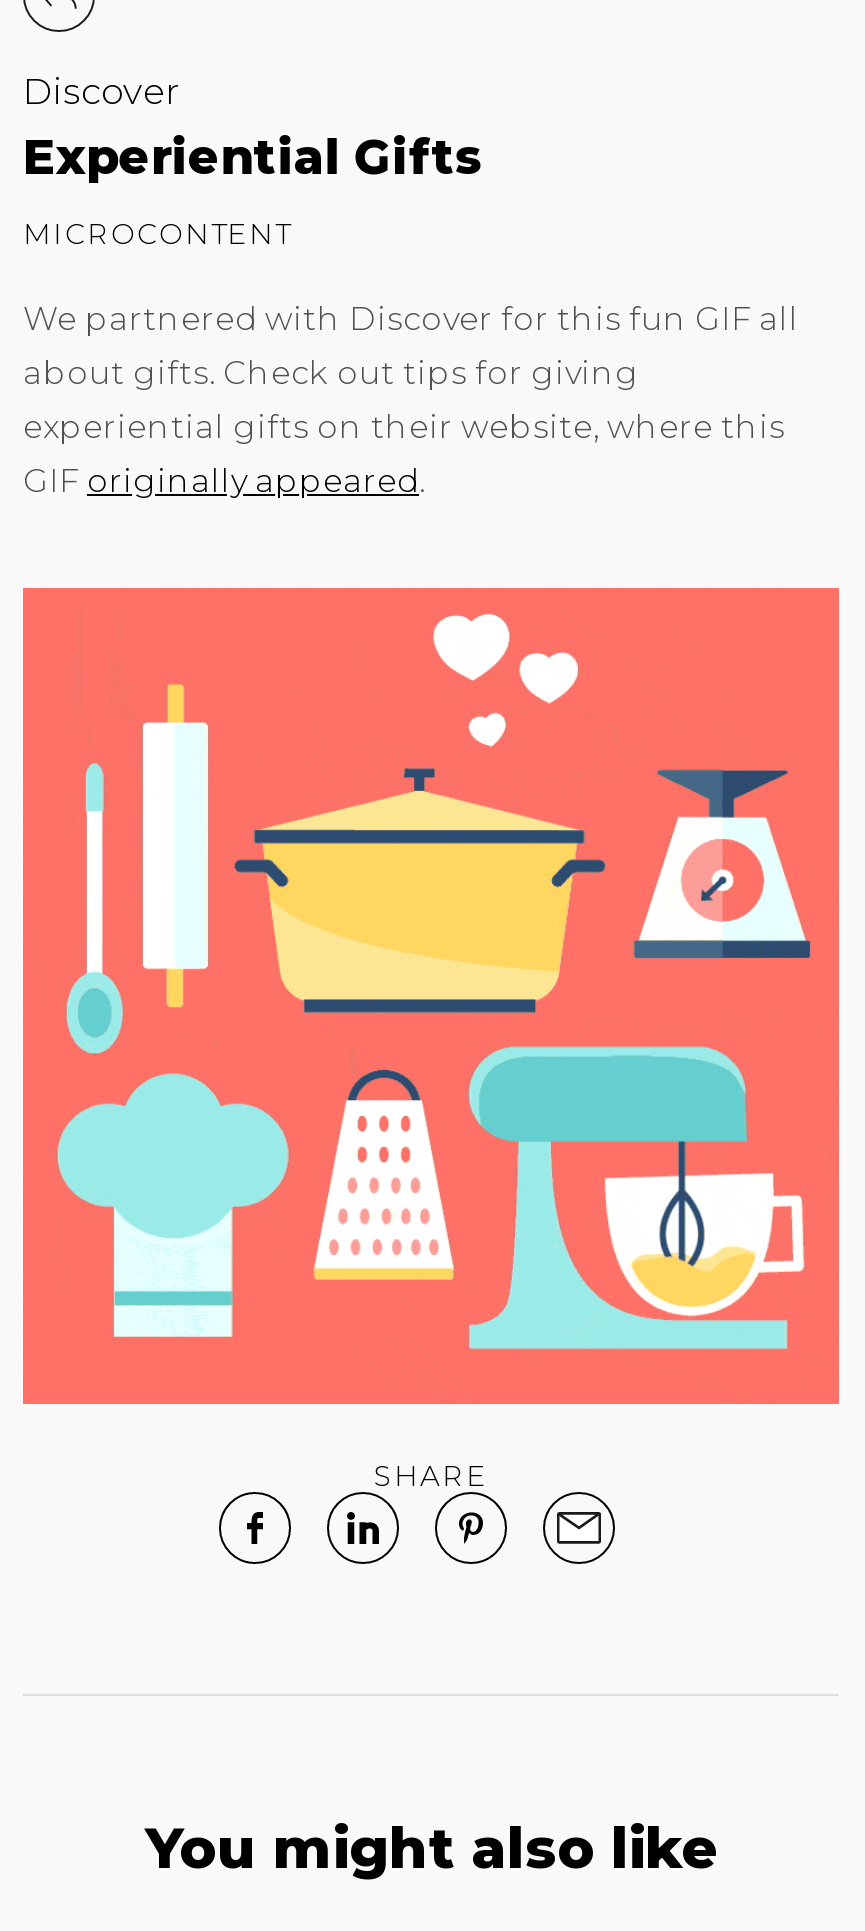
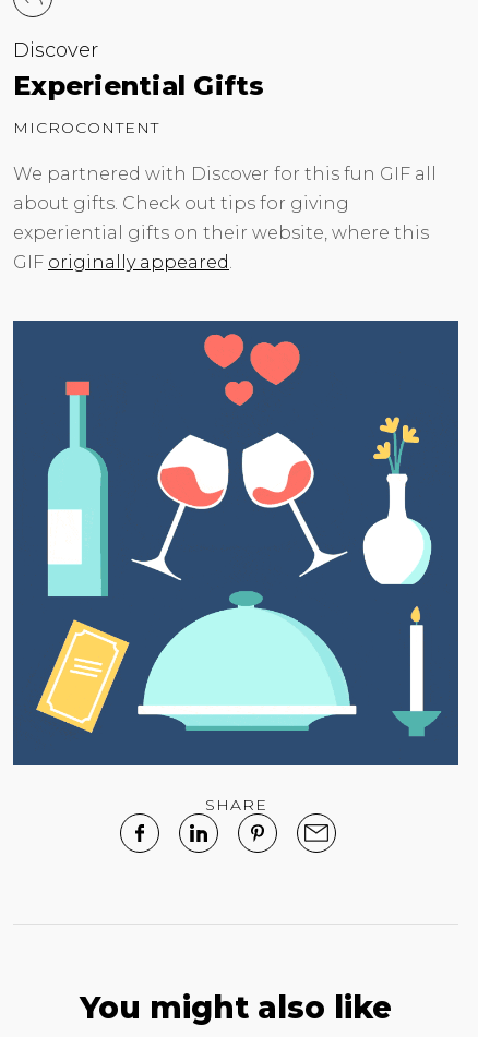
[21,586,841,1406] [image] -> [12,319,459,767] [image]

